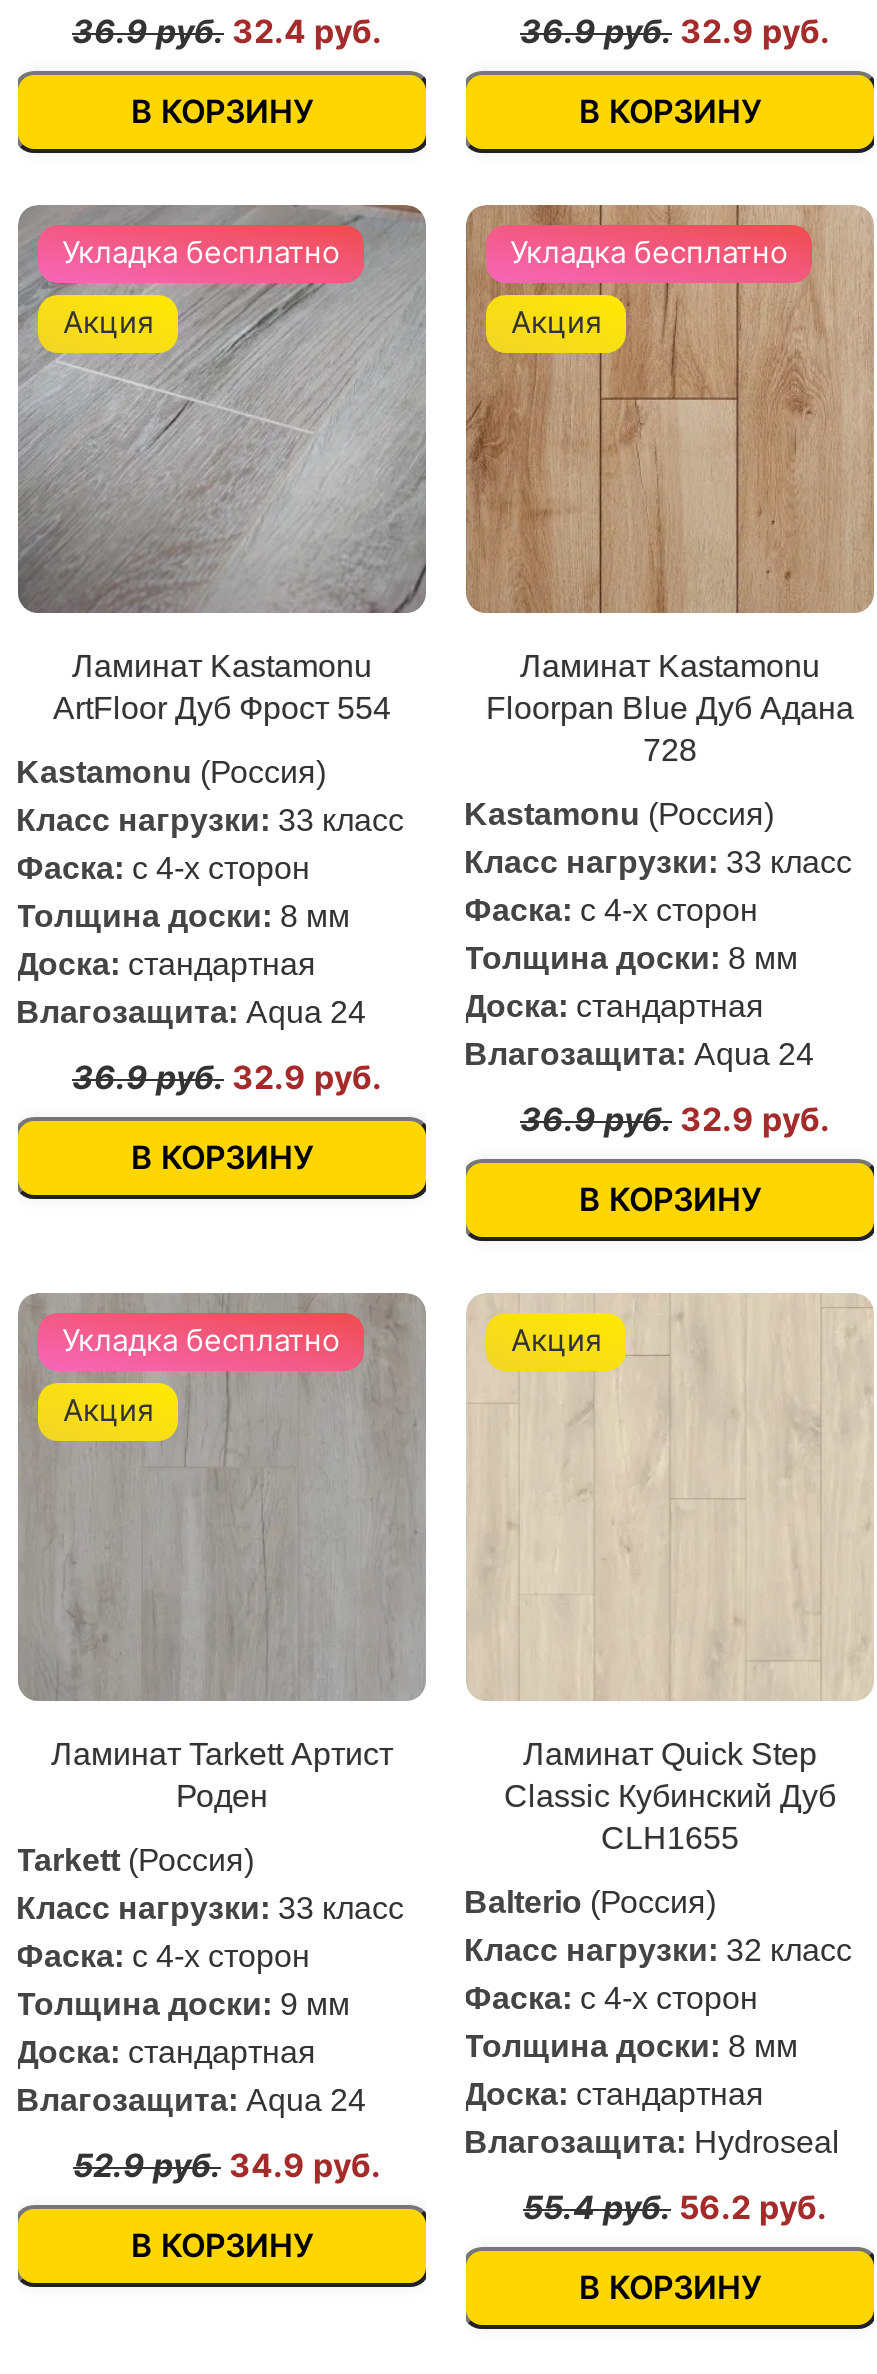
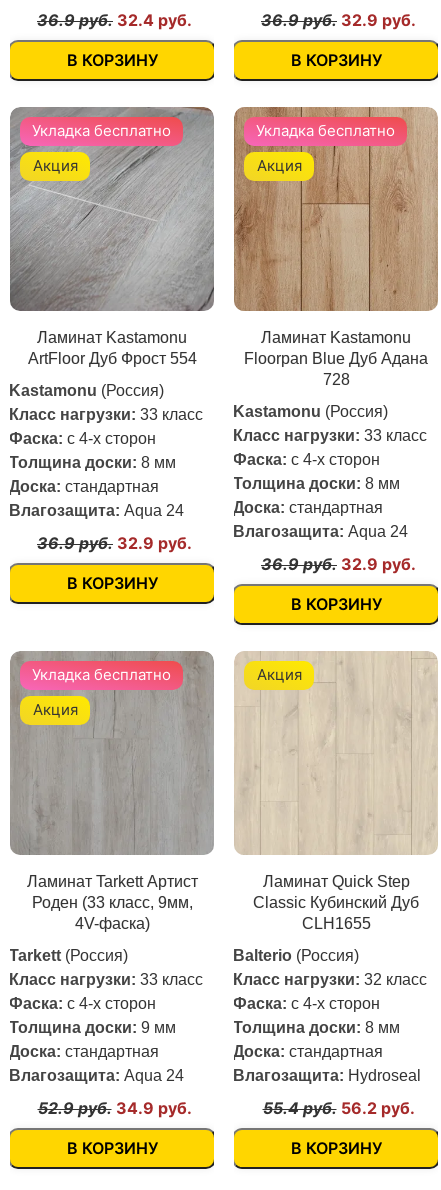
[176,1779,268,1813] Роден -> [31,894,192,932] Роден (33 класс, 9мм, | 4V-фаска)
moved [16,1843,404,2265] -> [9,947,203,1158]: Tarkett (Россия) | Класс нагрузки: 33 класс | Фаска: с 4-х сторон | Толщина доски: 9 мм | Доска: стандартная | Влагозащита: Aqua 24 | 52.9 руб. 34.9 руб. | В КОРЗИНУ

